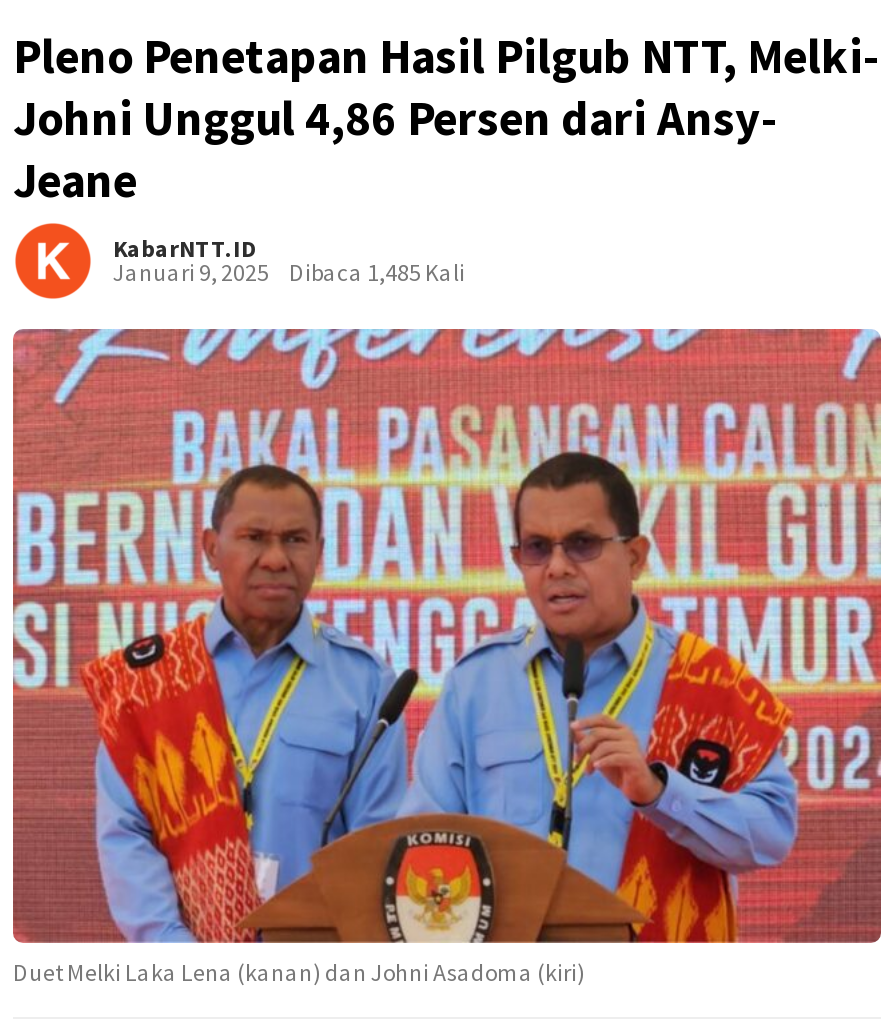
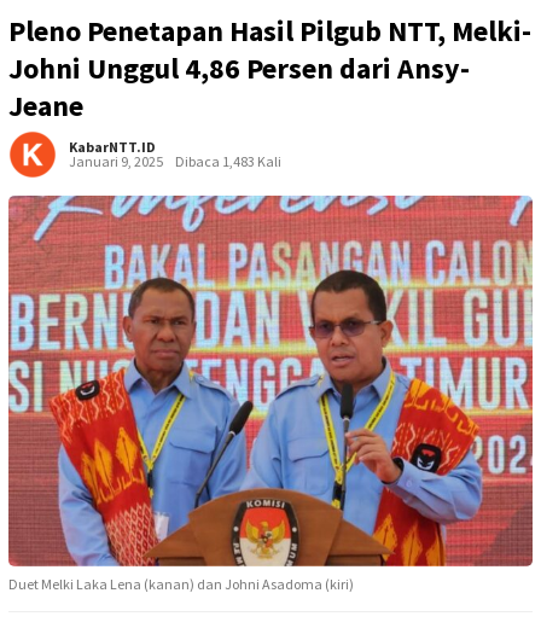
[113,257,465,287] Januari 9, 2025 Dibaca 1,485 Kali -> [69,152,281,171] Januari 9, 2025 Dibaca 1,483 Kali

